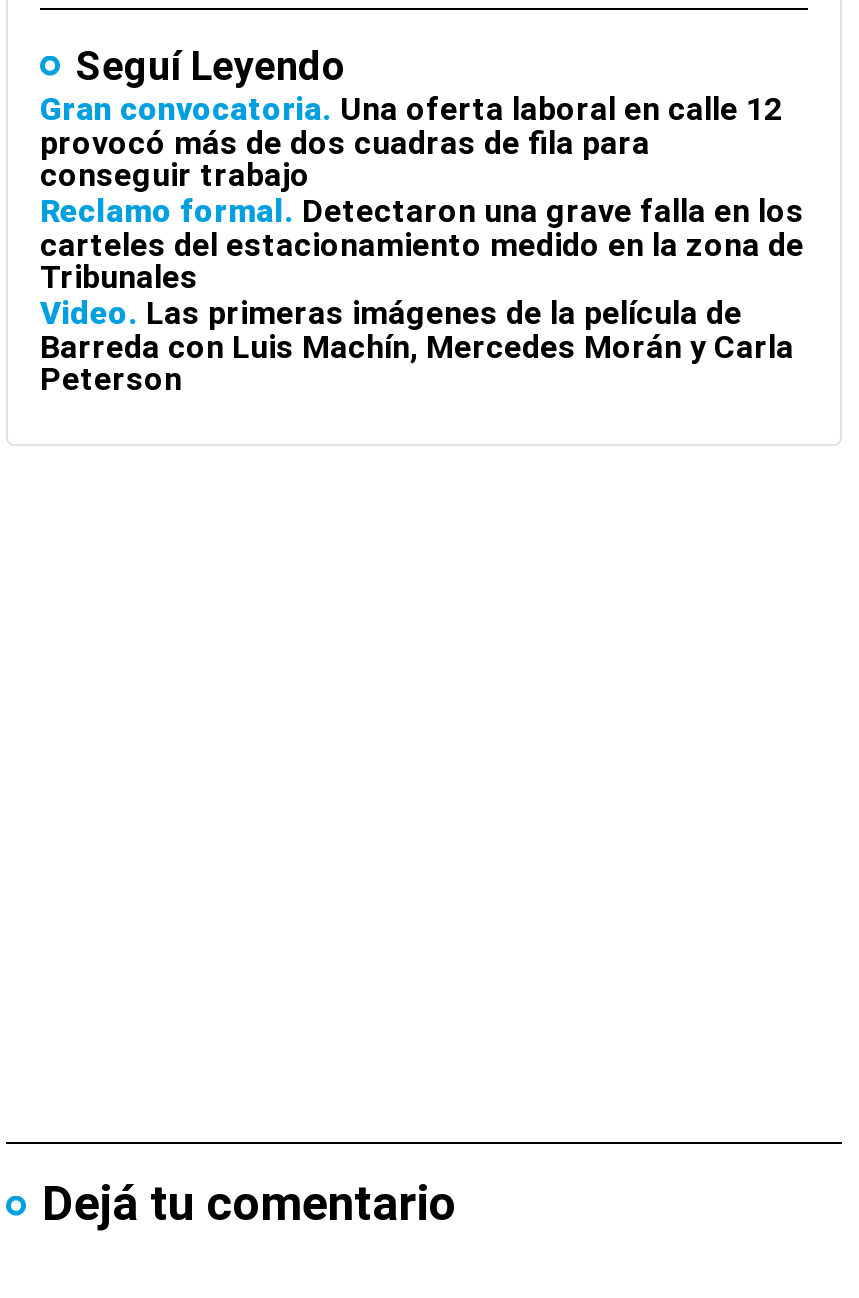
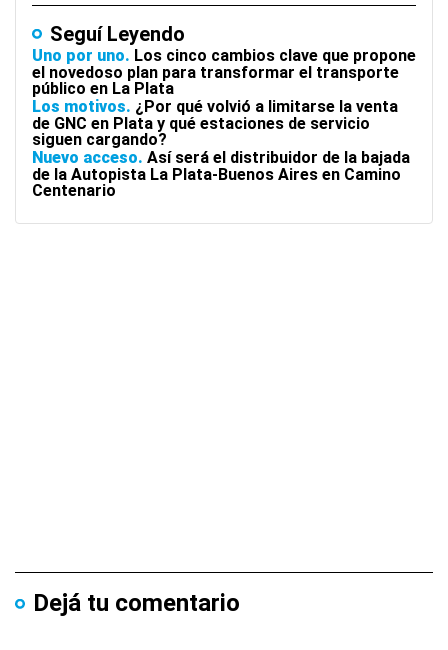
[40,91,804,399] Gran convocatoria Una oferta laboral en calle 12 | provocó más de dos cuadras de fila para | conseguir trabajo | Reclamo formal Detectaron una grave falla en los | carteles del estacionamiento medido en la zona de | Tribunales | Video Las primeras imágenes de la película de | Barreda con Luis Machín, Mercedes Morán y Carla | Peterson -> [32,46,416,200] Uno por uno Los cinco cambios clave que propone | el novedoso plan para transformar el transporte | público en La Plata | Los motivos ¿Por qué volvió a limitarse la venta | de GNC en Plata y qué estaciones de servicio | siguen cargando? | Nuevo acceso Así será el distribuidor de la bajada | de la Autopista La Plata-Buenos Aires en Camino | Centenario

